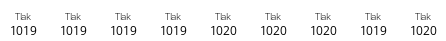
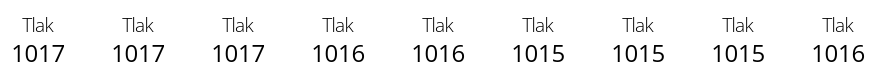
[10,22,36,39] 1019 -> [11,36,65,70] 1017
[60,22,86,39] 1019 -> [111,36,165,70] 1017
[110,22,136,39] 1019 -> [211,36,265,70] 1017
[160,22,186,39] 1019 -> [311,36,365,70] 1016
[210,22,236,39] 1020 -> [411,36,465,70] 1016
[260,22,286,39] 1020 -> [511,36,565,70] 1015
[310,22,336,39] 1020 -> [611,36,665,70] 1015
[360,22,386,39] 1019 -> [711,36,765,70] 1015
[410,22,436,39] 1020 -> [811,36,865,70] 1016

